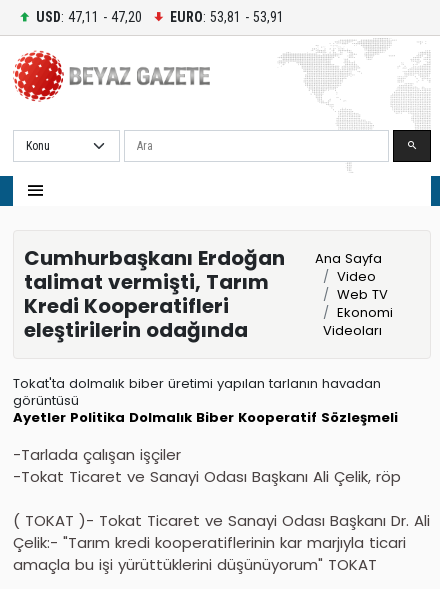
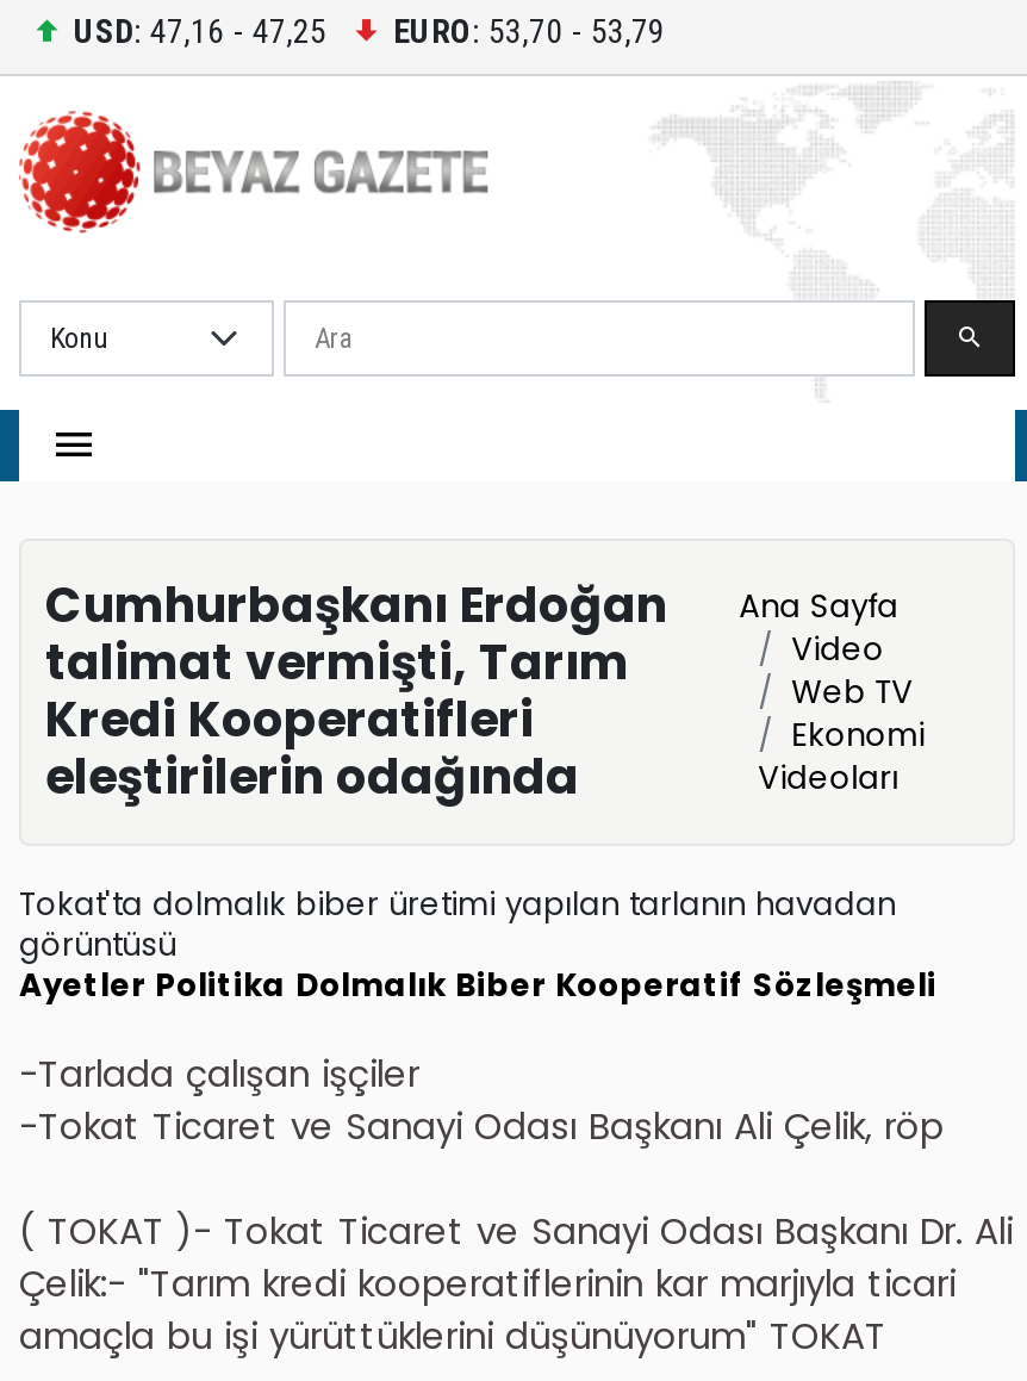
[36,8,142,24] USD: 47,11 - 47,20 -> [74,11,326,49] USD: 47,16 - 47,25
[170,8,284,24] EURO: 53,81 - 53,91 -> [393,11,665,49] EURO: 53,70 - 53,79

